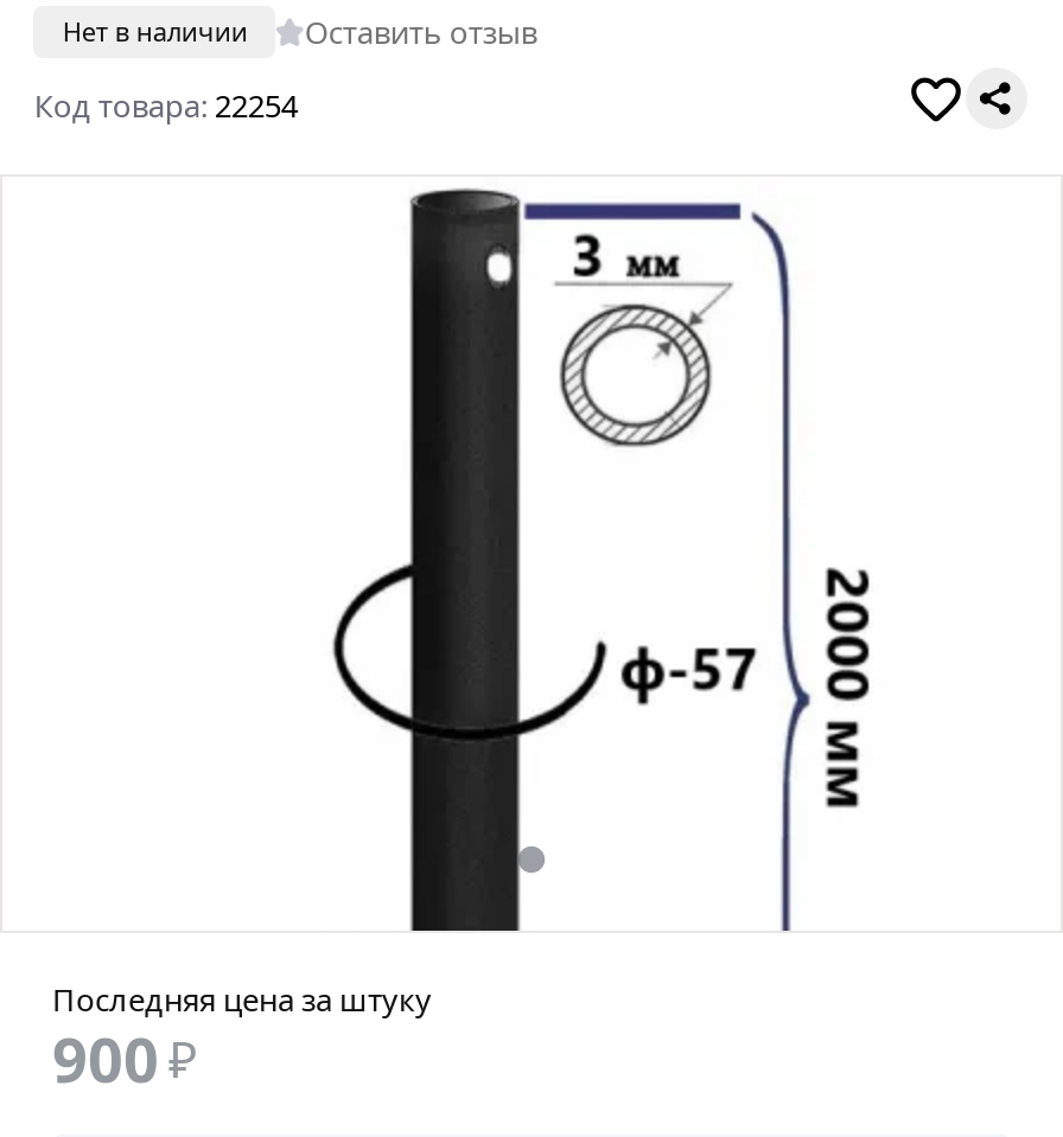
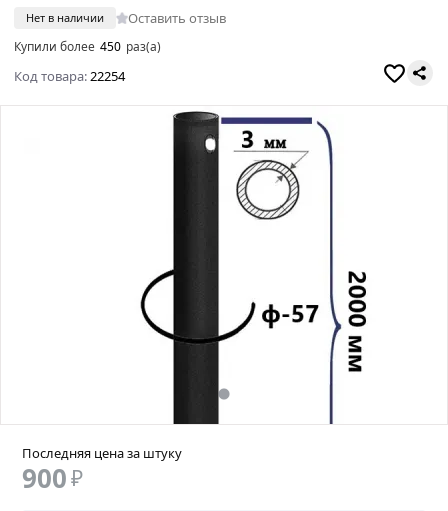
none -> [14,38,161,55] Купили более 450 раз(а)

